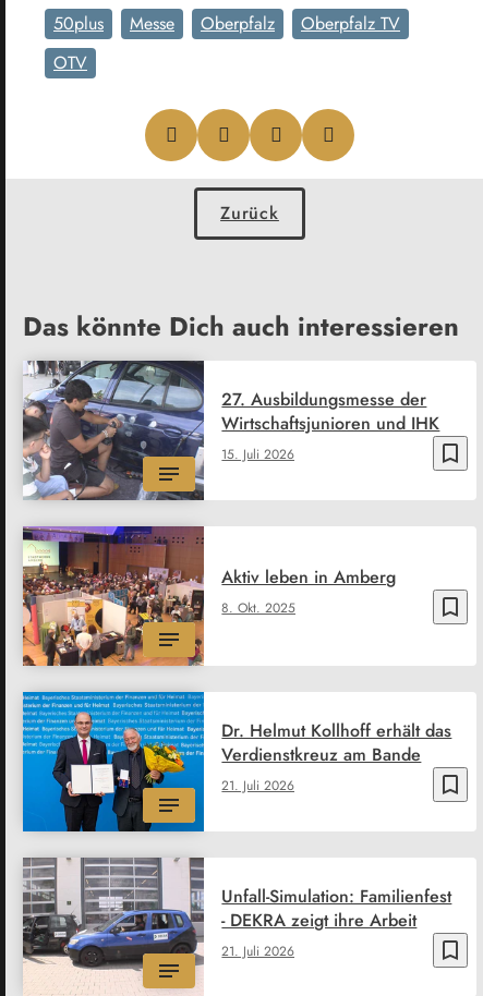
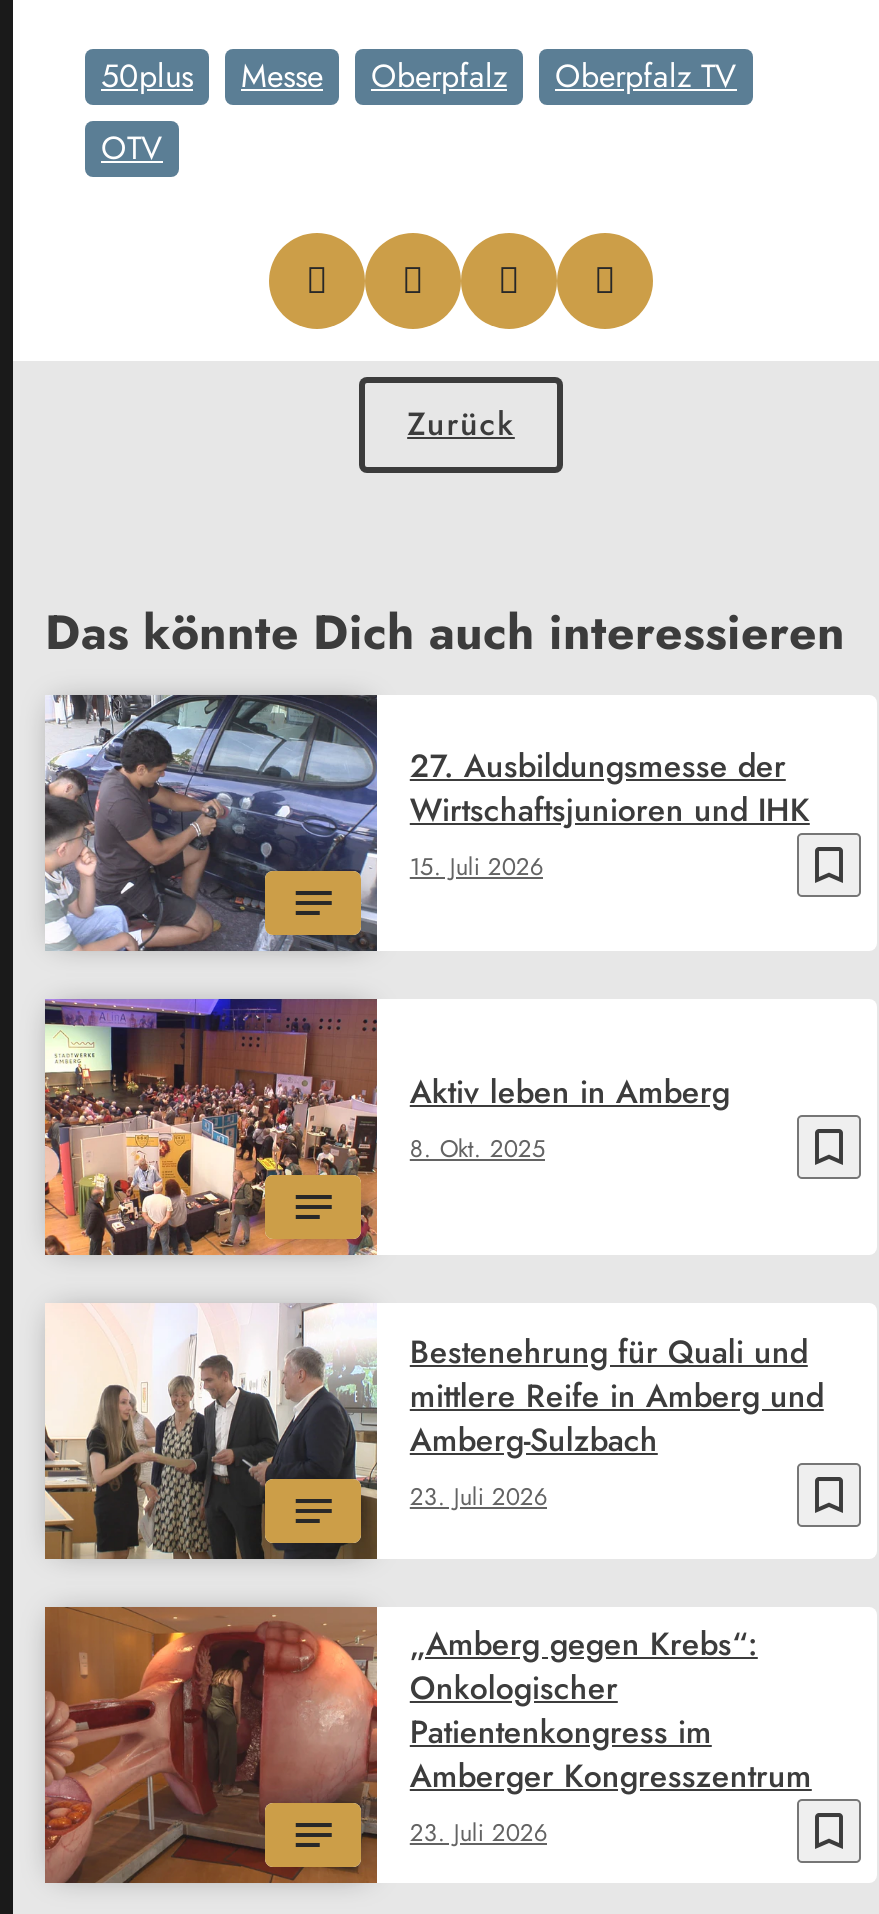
[22,691,295,834] [image] | 21. Juli 2026 -> [43,1303,548,1583] [image] | 23. Juli 2026
[222,718,452,767] Dr. Helmut Kollhoff erhält das | Verdienstkreuz am Bande -> [410,1329,824,1463] Bestenehrung für Quali und | mittlere Reife in Amberg und | Amberg-Sulzbach
[23,846,295,991] [image] | 21. Juli 2026 -> [43,1605,548,1903] [image] | 23. Juli 2026
[222,884,452,933] Unfall-Simulation: Familienfest | - DEKRA zeigt ihre Arbeit -> [410,1621,812,1799] „Amberg gegen Krebs“: | Onkologischer | Patientenkongress im | Amberger Kongresszentrum

